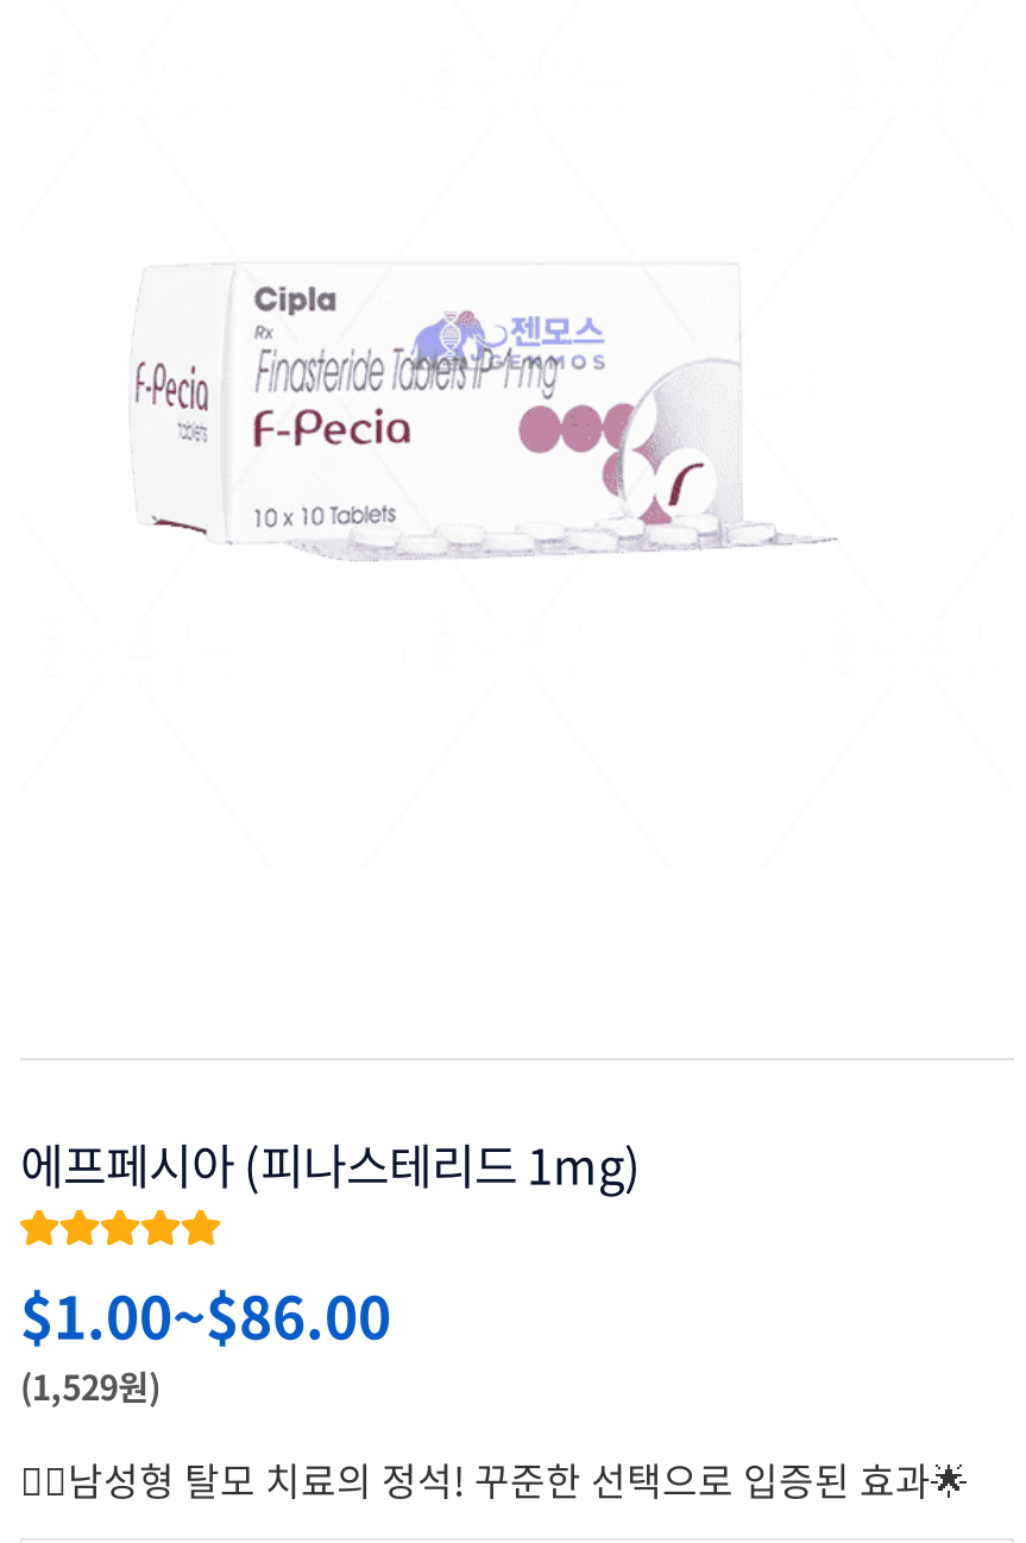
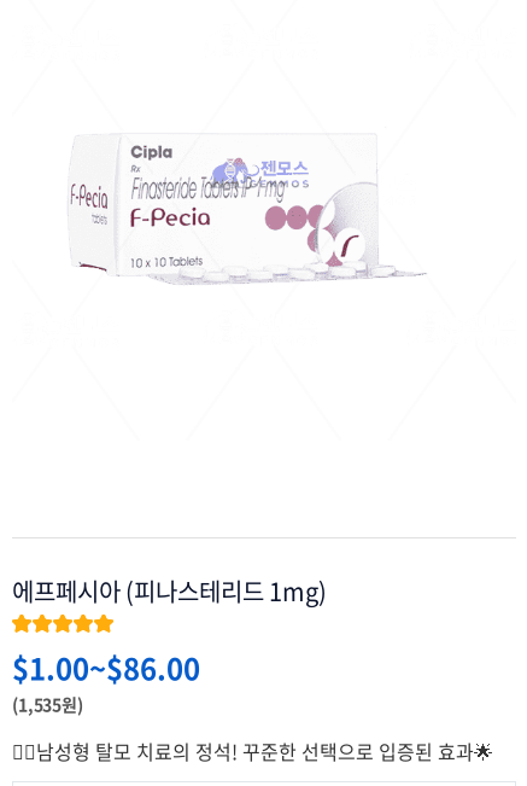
[20,1362,160,1410] (1,529원) -> [12,692,83,716] (1,535원)

